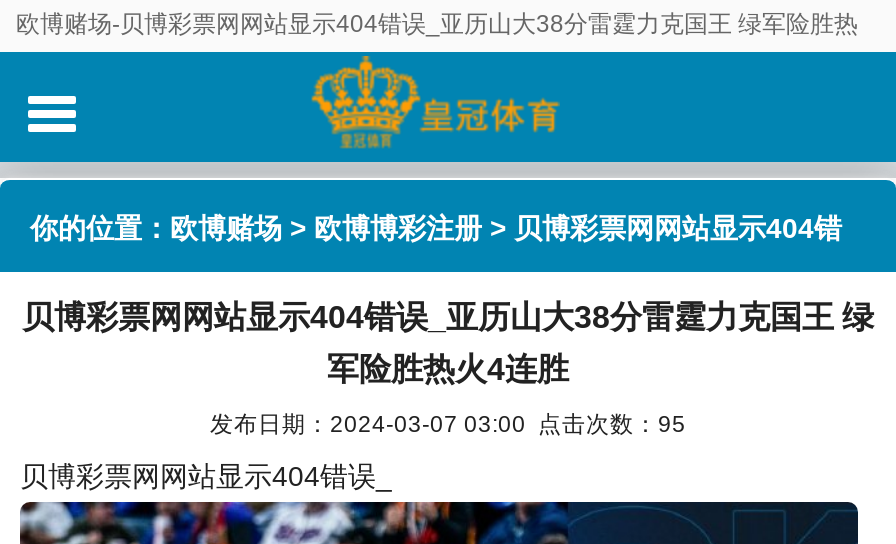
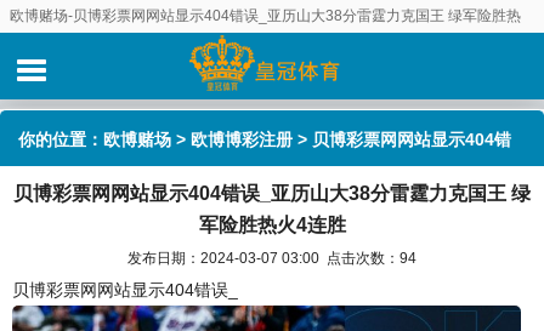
[210,410,686,436] 发布日期：2024-03-07 03:00 点击次数：95 -> [127,250,416,266] 发布日期：2024-03-07 03:00 点击次数：94

